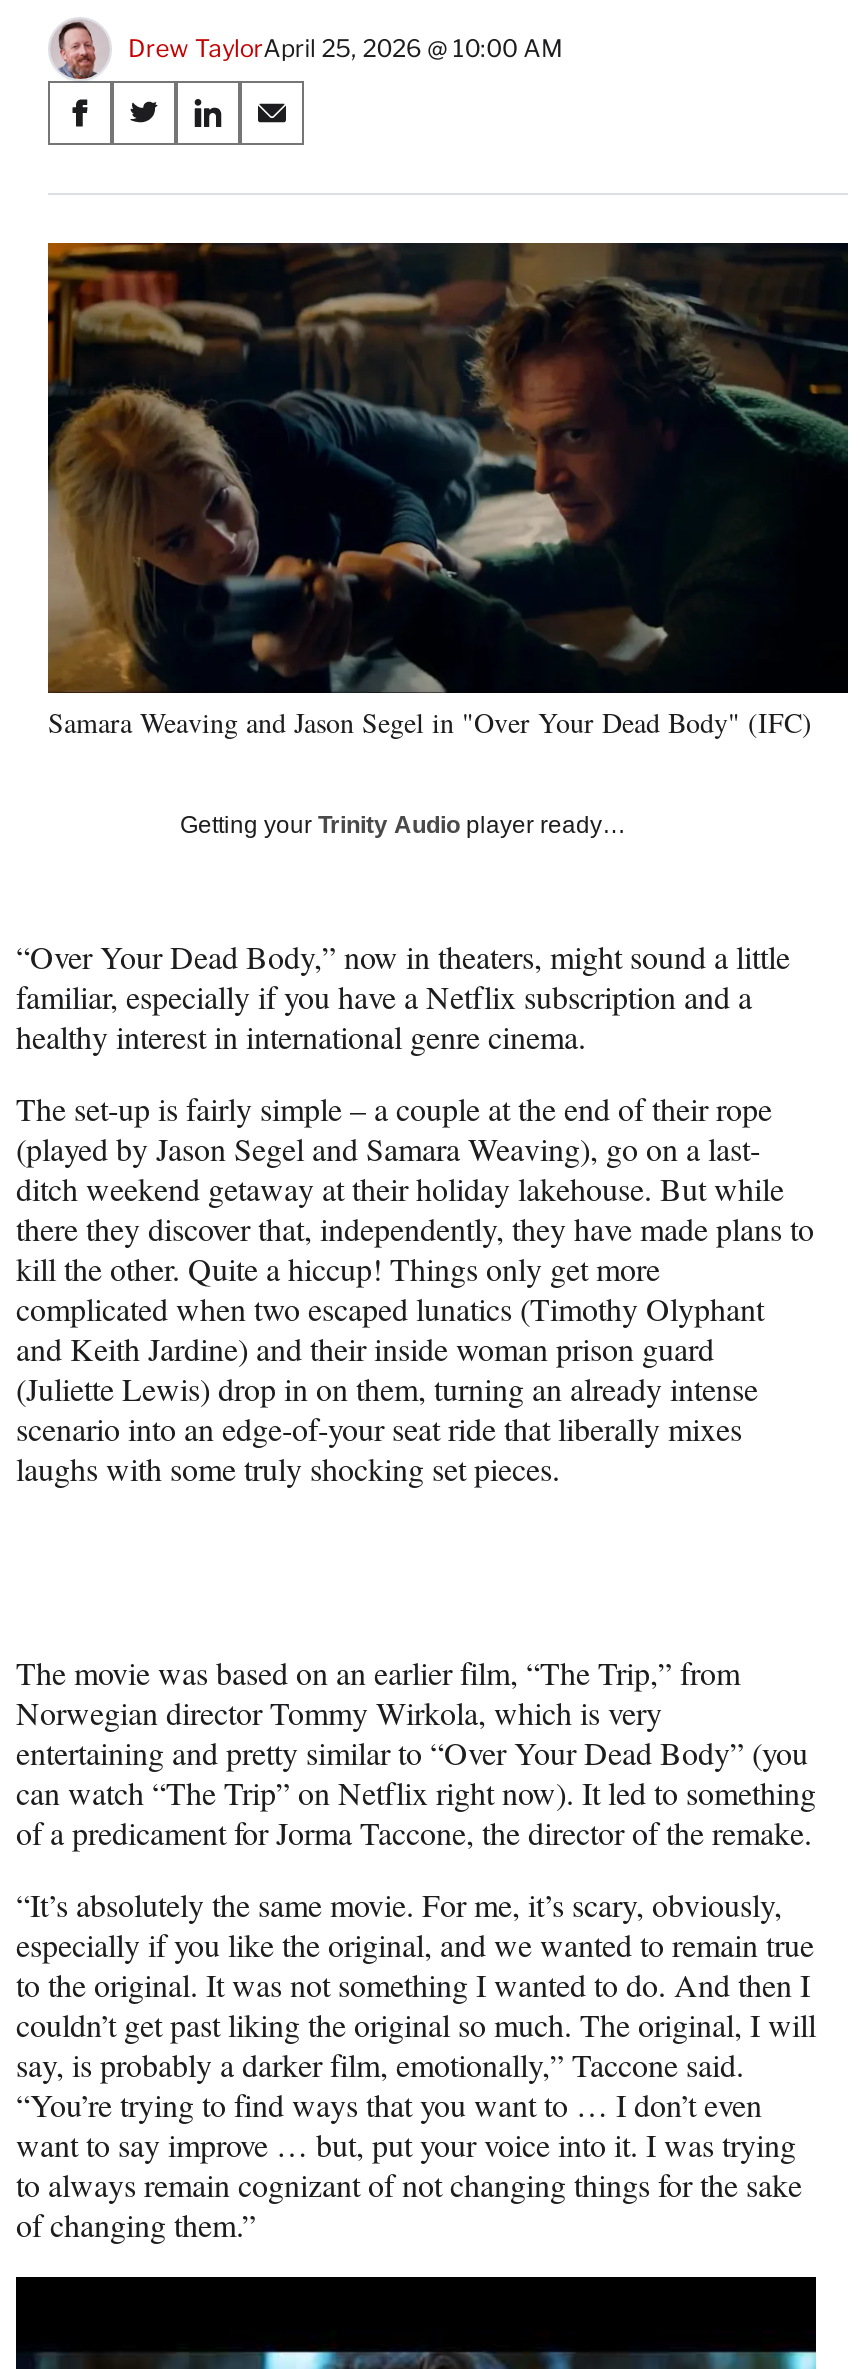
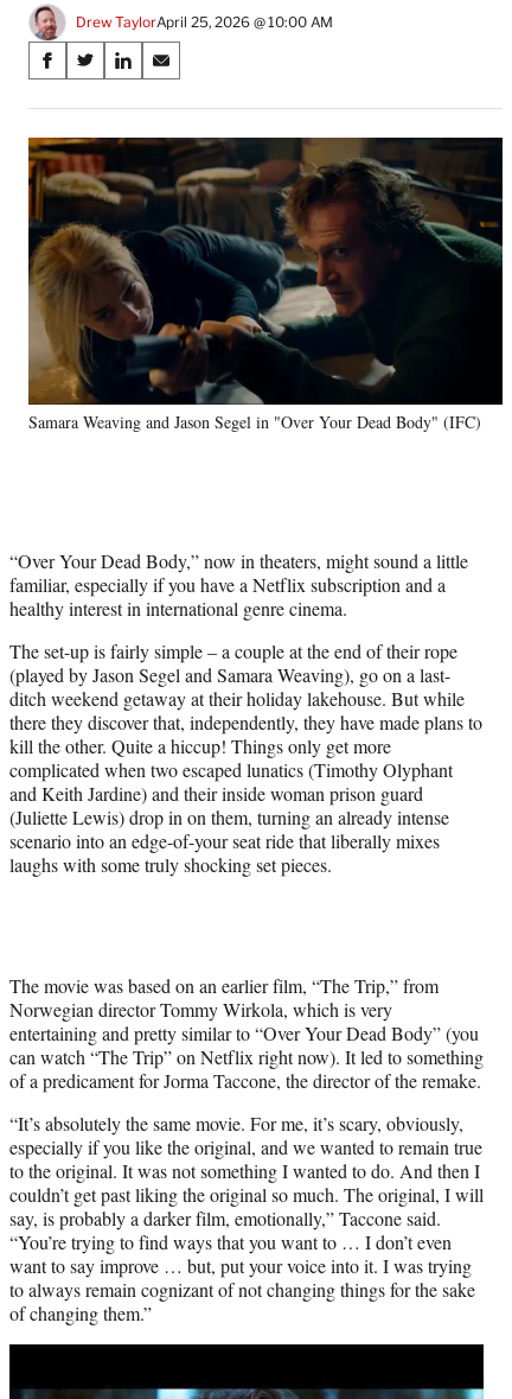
[180,810,626,838] Getting your Trinity Audio player ready… -> none

